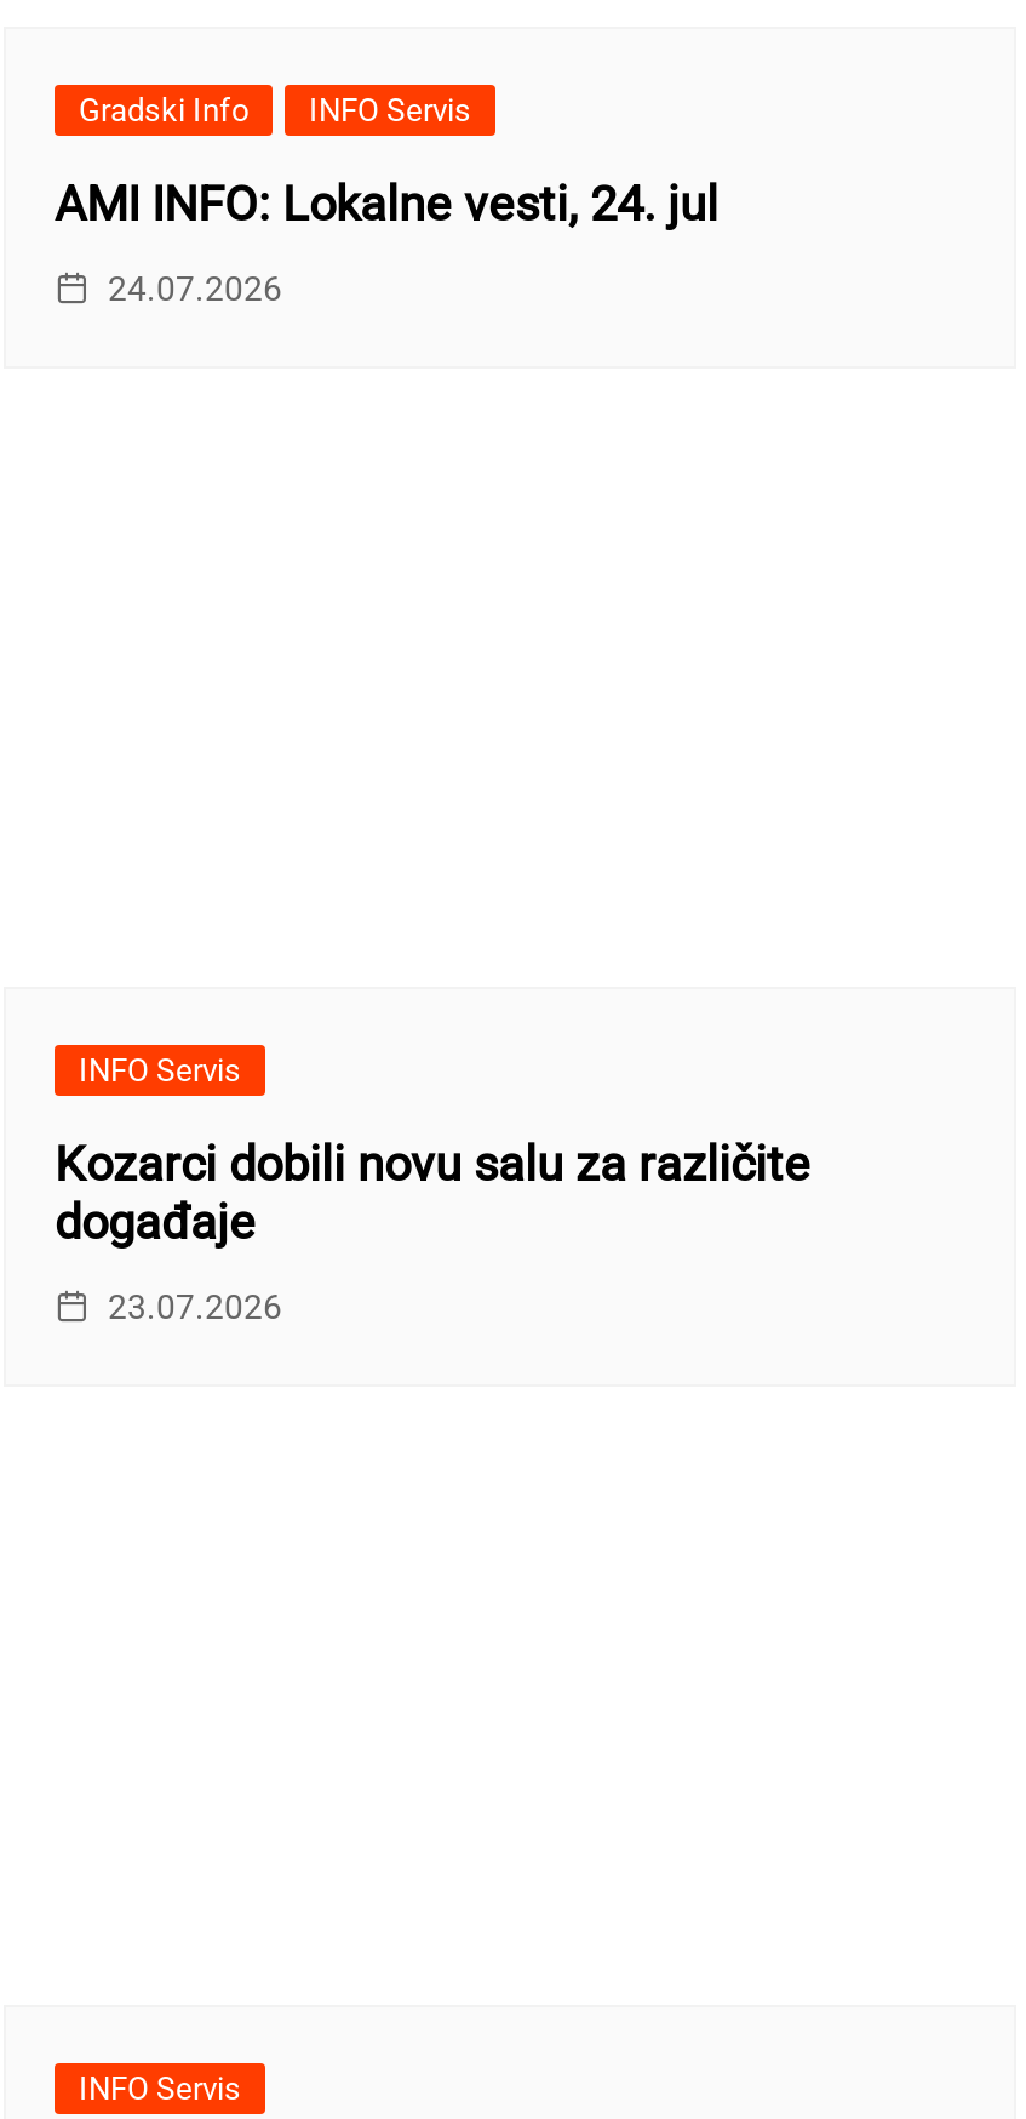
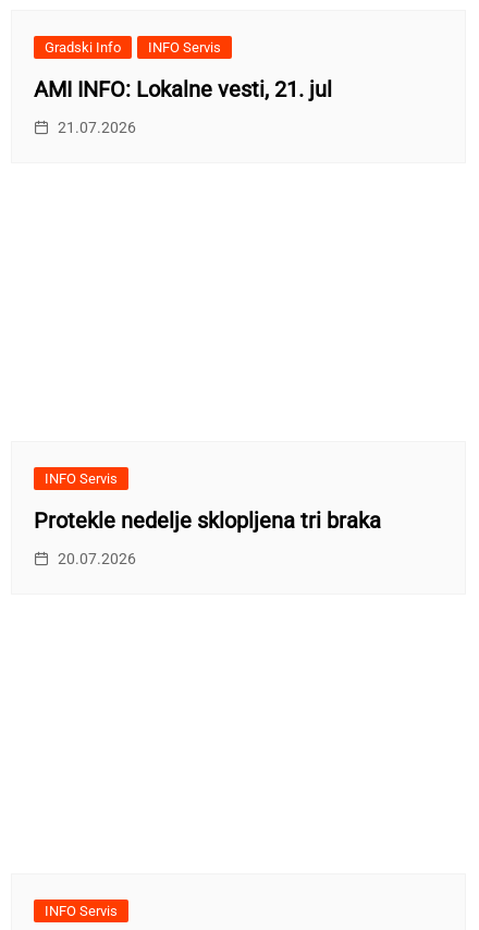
[55,174,718,233] AMI INFO: Lokalne vesti, 24. jul -> [34,77,332,103] AMI INFO: Lokalne vesti, 21. jul
[108,269,282,308] 24.07.2026 -> [58,119,136,137] 21.07.2026
[55,1135,810,1251] Kozarci dobili novu salu za različite | događaje -> [34,508,381,534] Protekle nedelje sklopljena tri braka
[108,1287,282,1326] 23.07.2026 -> [58,550,136,568] 20.07.2026

